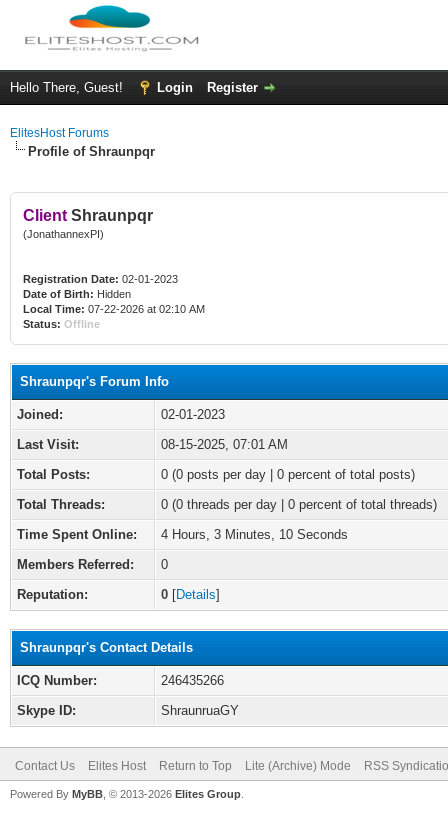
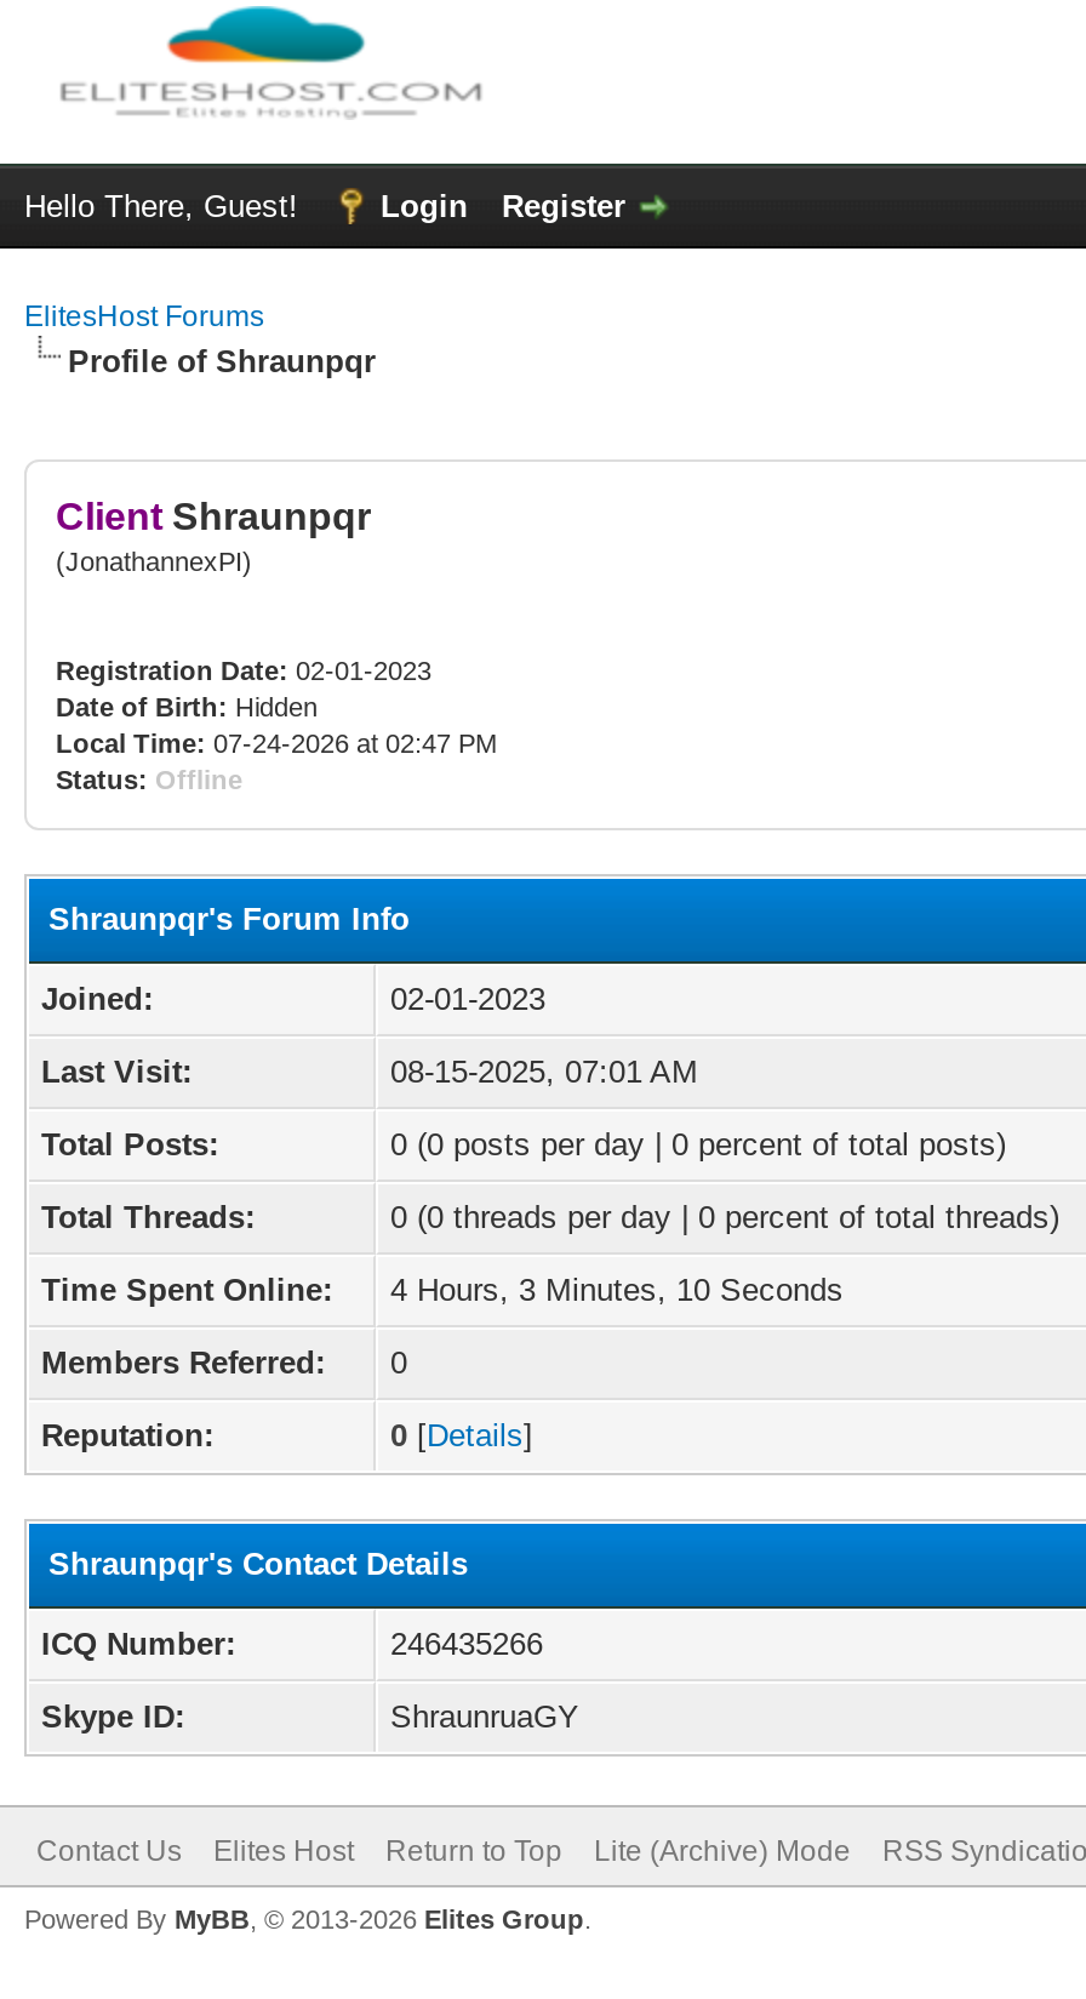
[23,303,205,315] Local Time: 07-22-2026 at 02:10 AM -> [56,729,497,758] Local Time: 07-24-2026 at 02:47 PM

